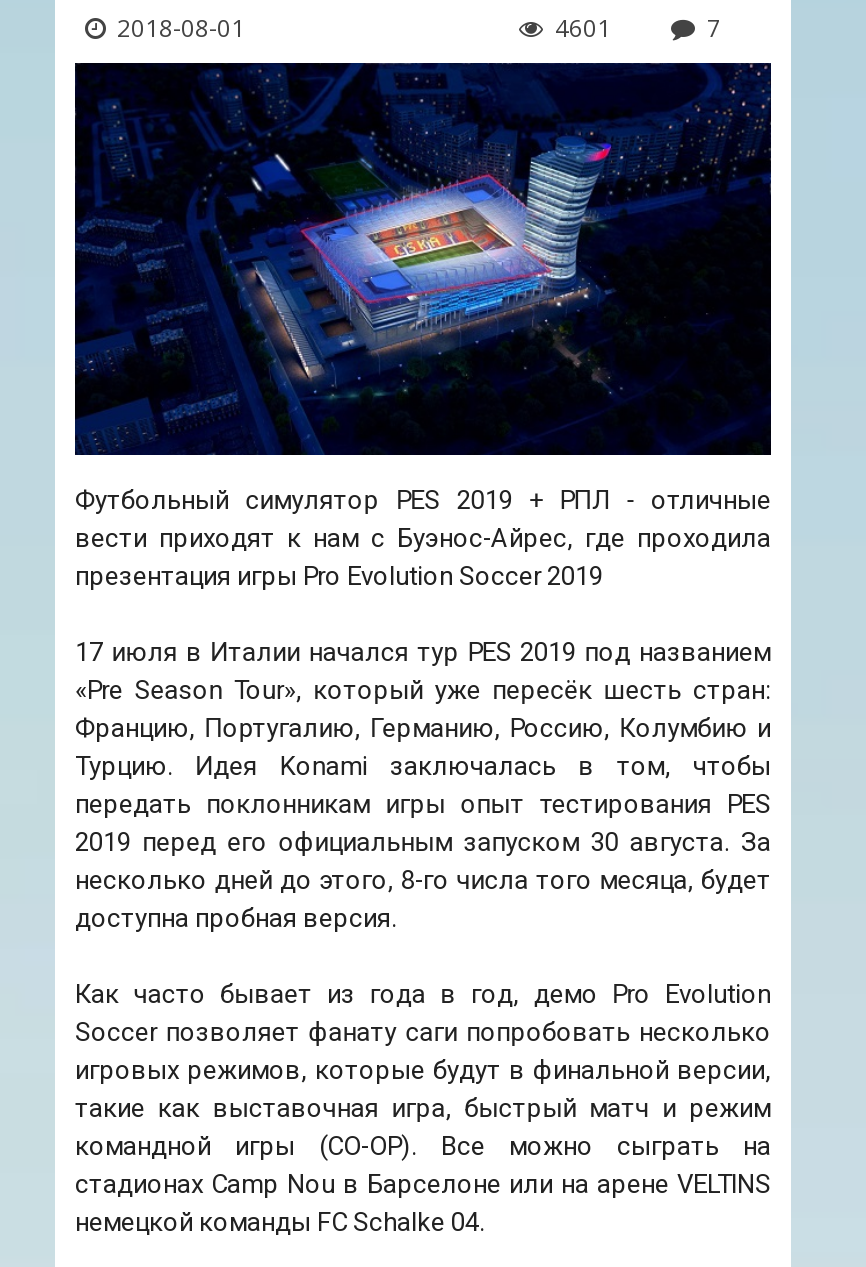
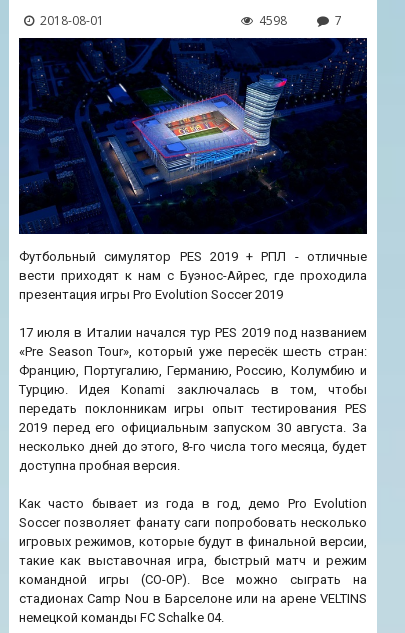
[549,12,611,46] 4601 -> [256,12,287,29] 4598

